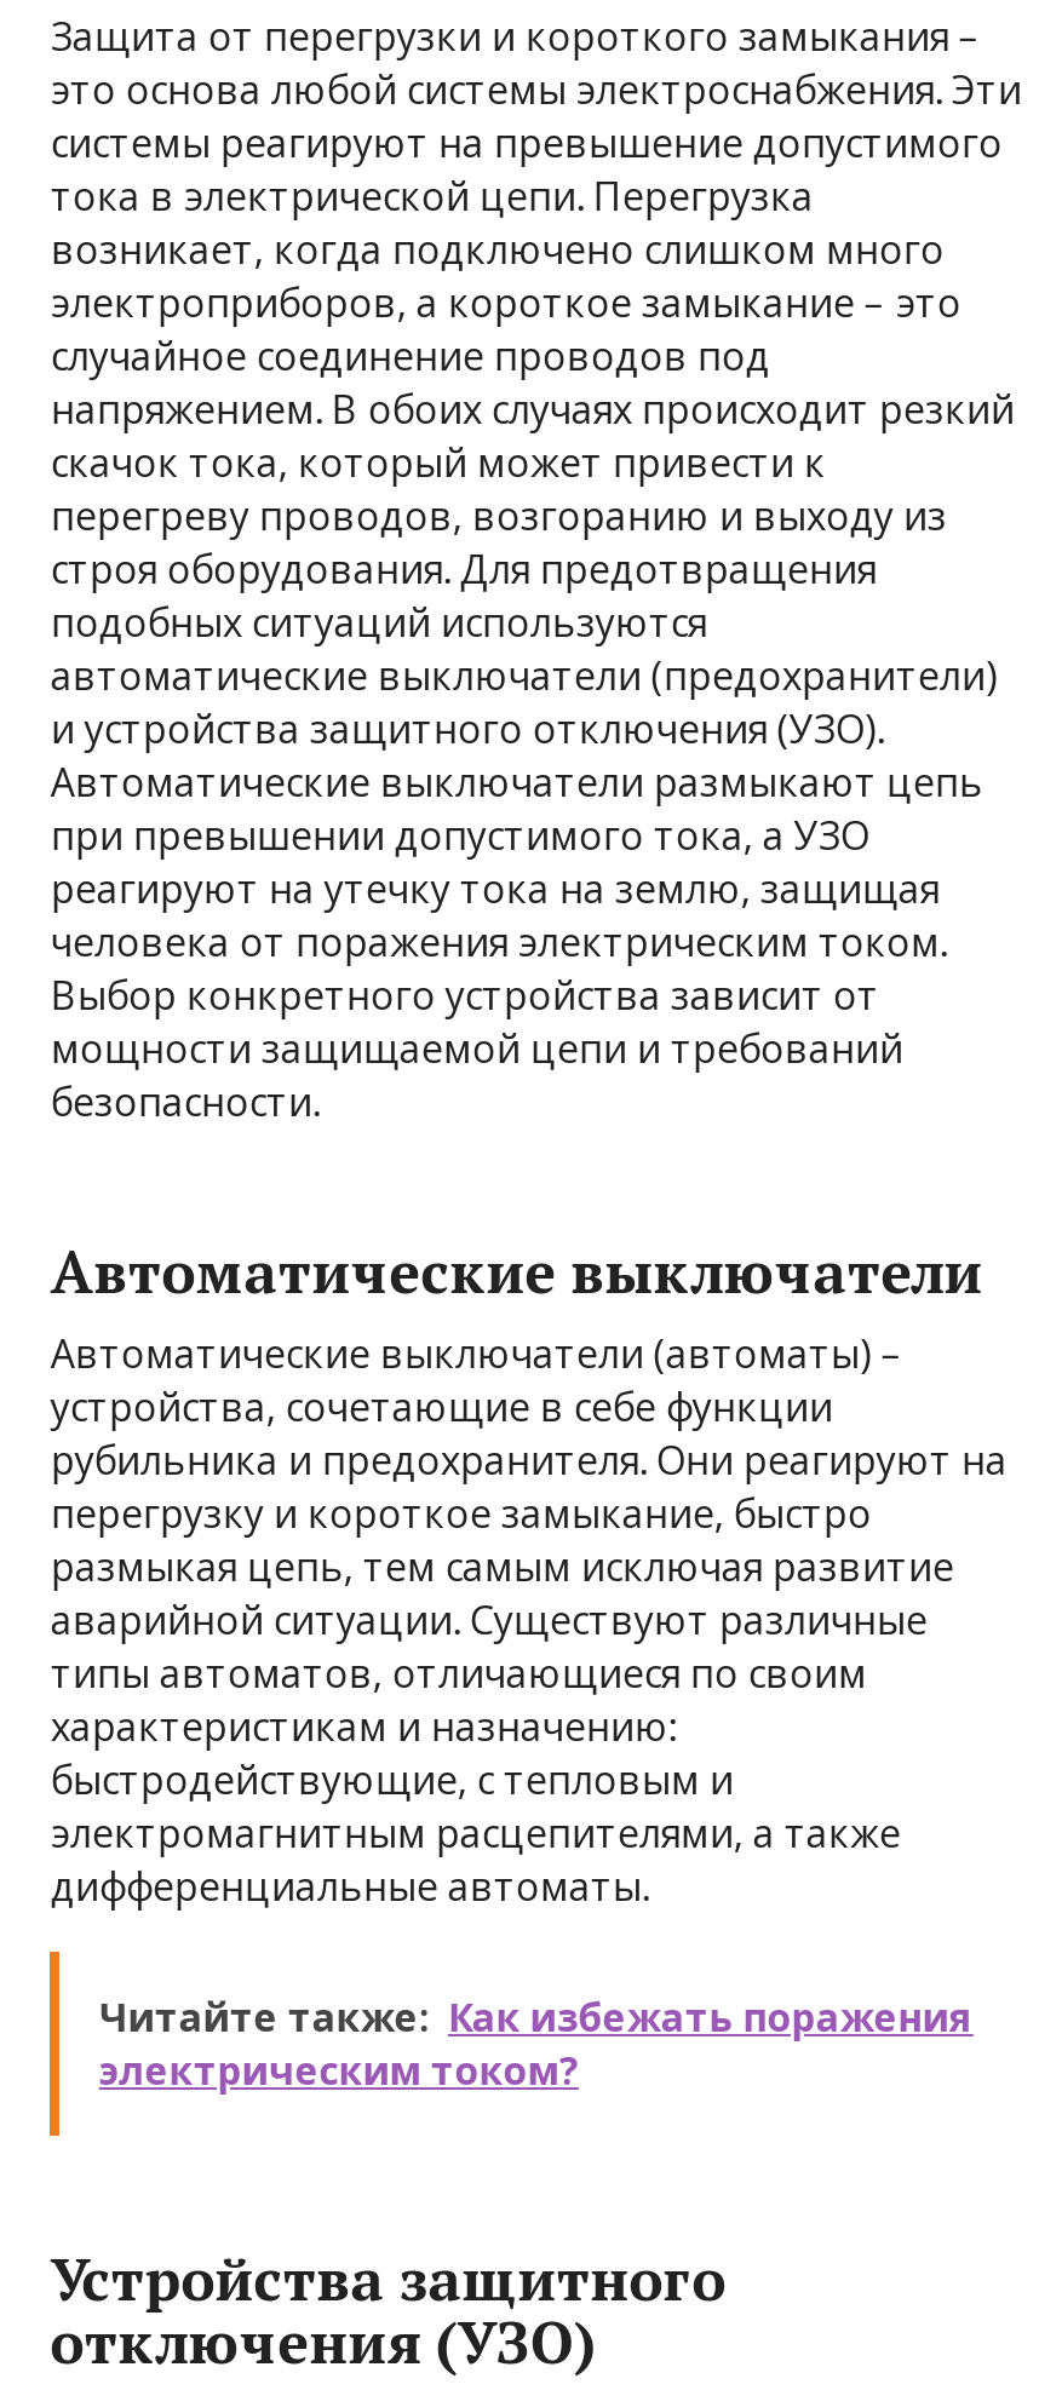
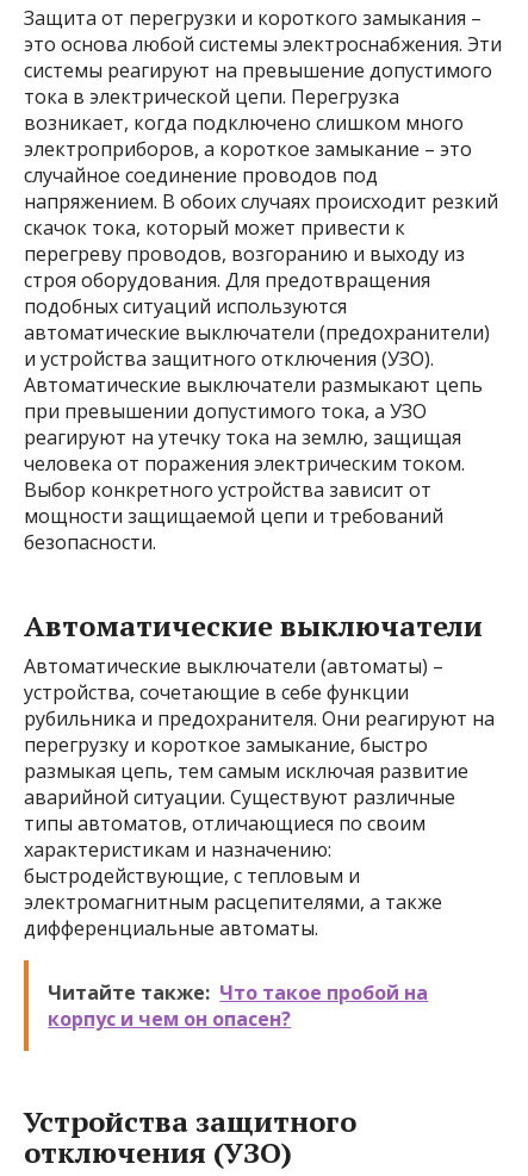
[99,1990,973,2097] Читайте также: Как избежать поражения | электрическим током? -> [48,979,428,1032] Читайте также: Что такое пробой на | корпус и чем он опасен?

